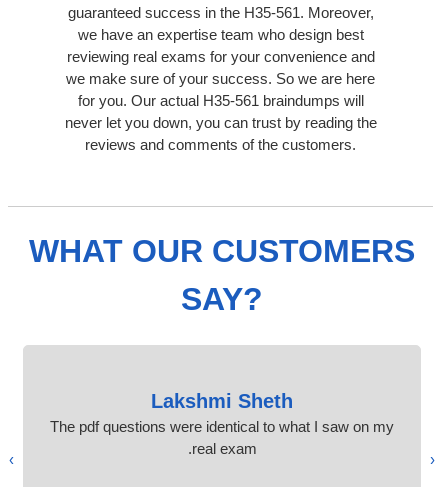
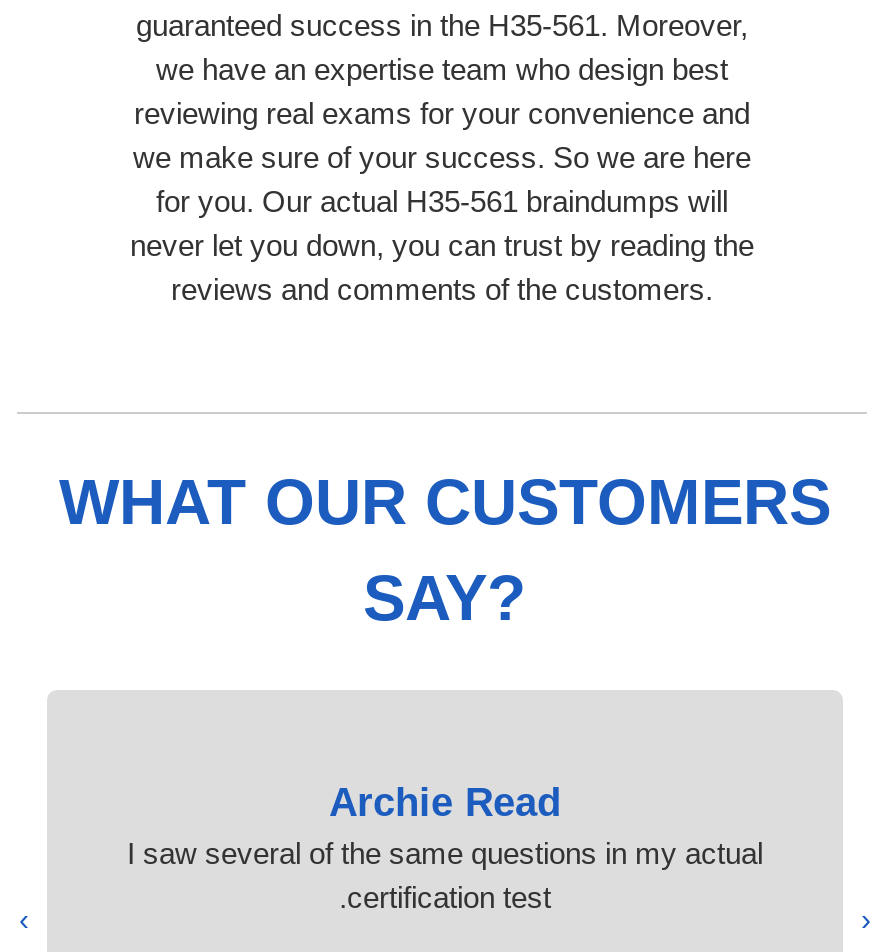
[50,390,394,457] Lakshmi Sheth | The pdf questions were identical to what I saw on my | real exam. -> [127,780,763,914] Archie Read | I saw several of the same questions in my actual | certification test.

